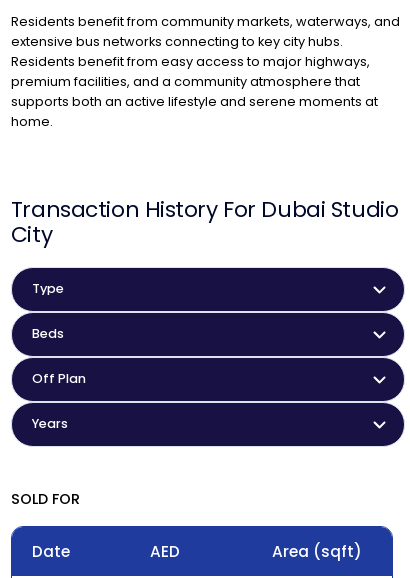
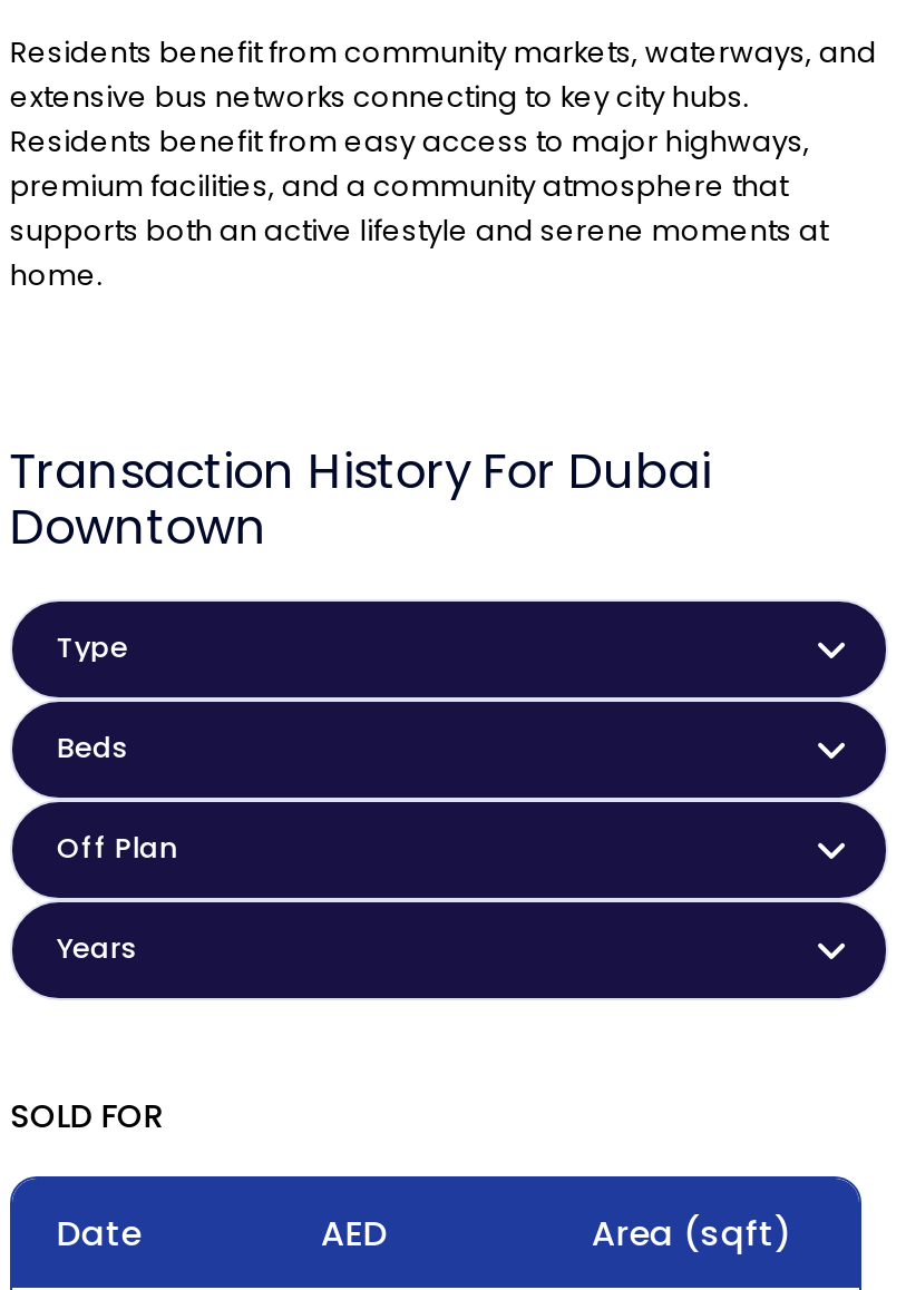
[11,194,398,250] Transaction History For Dubai Studio | City -> [10,436,711,561] Transaction History For Dubai | Downtown

